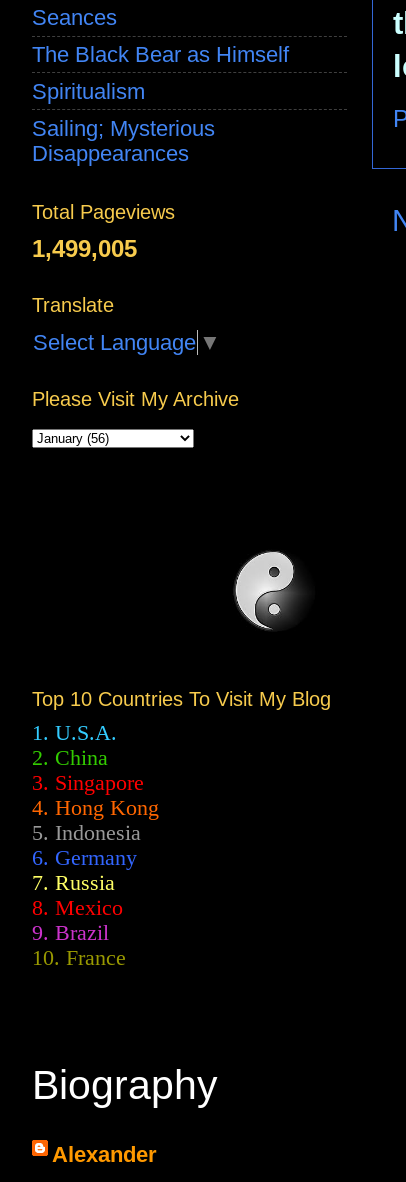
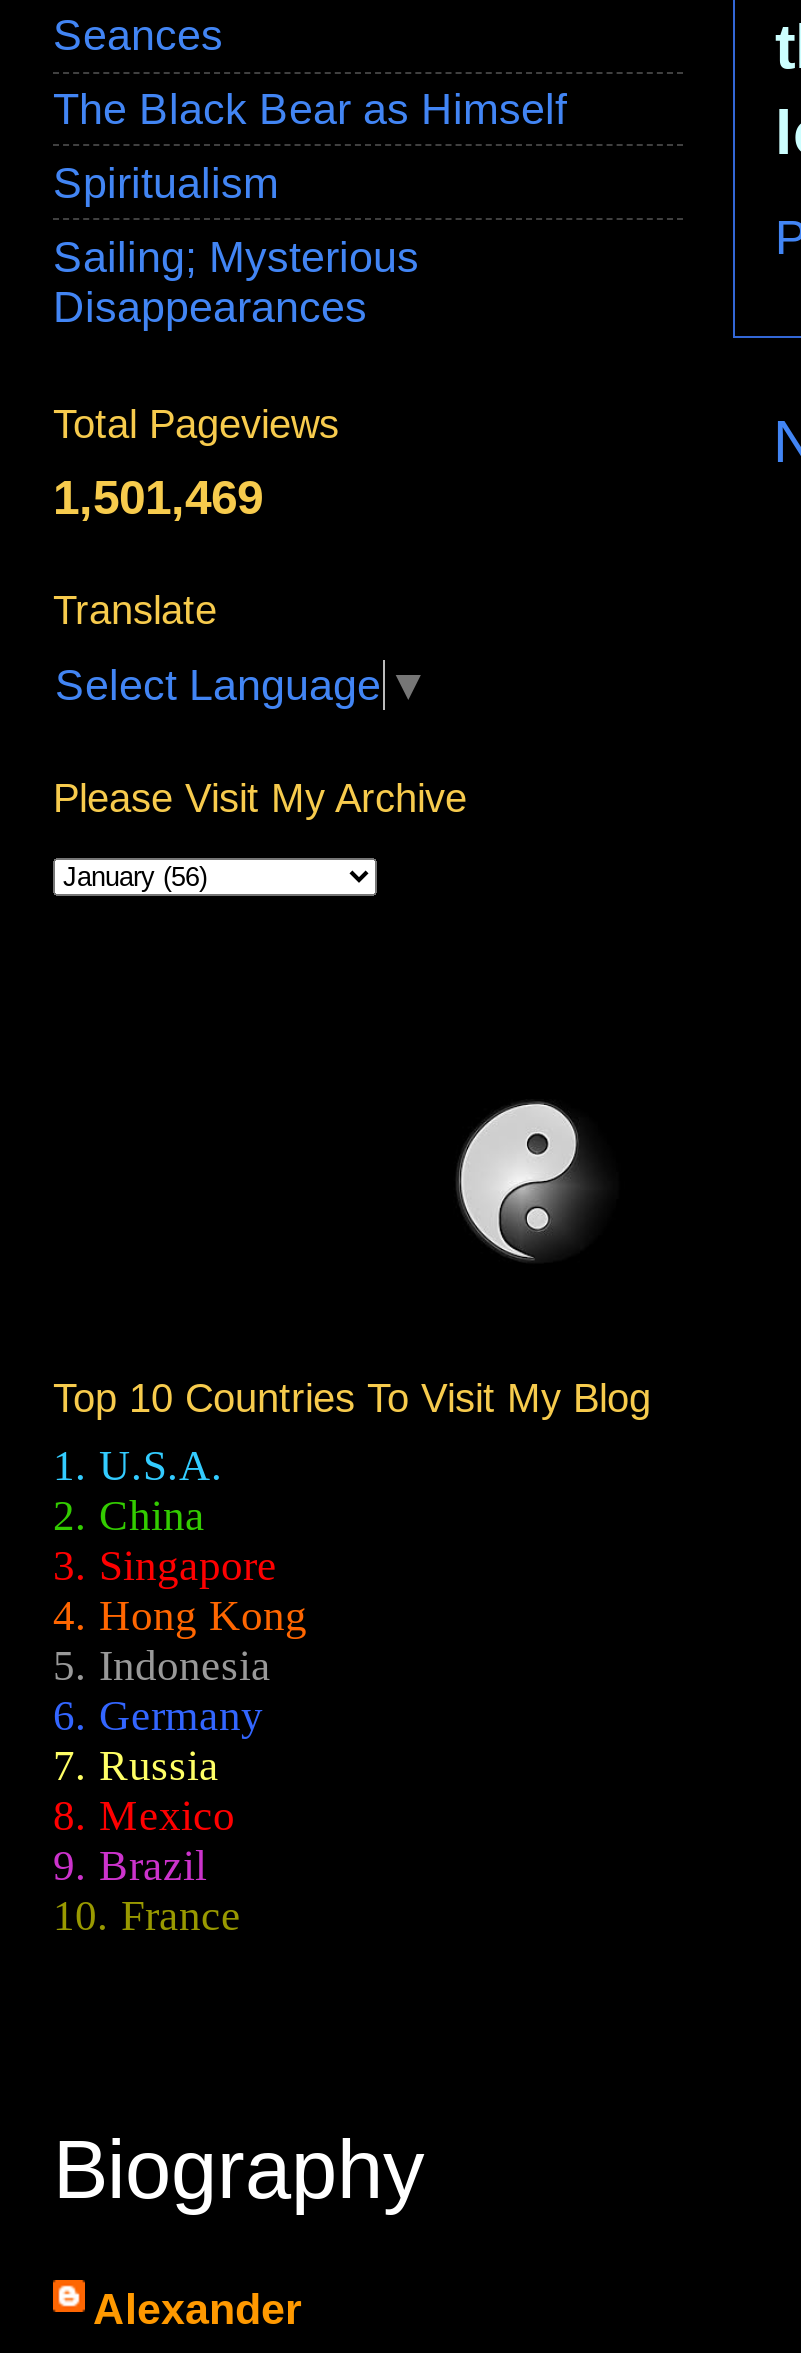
[32,235,137,262] 1,499,005 -> [53,470,263,524] 1,501,469

